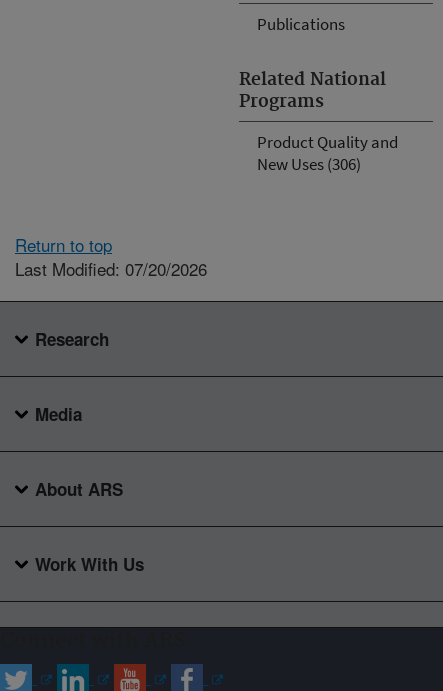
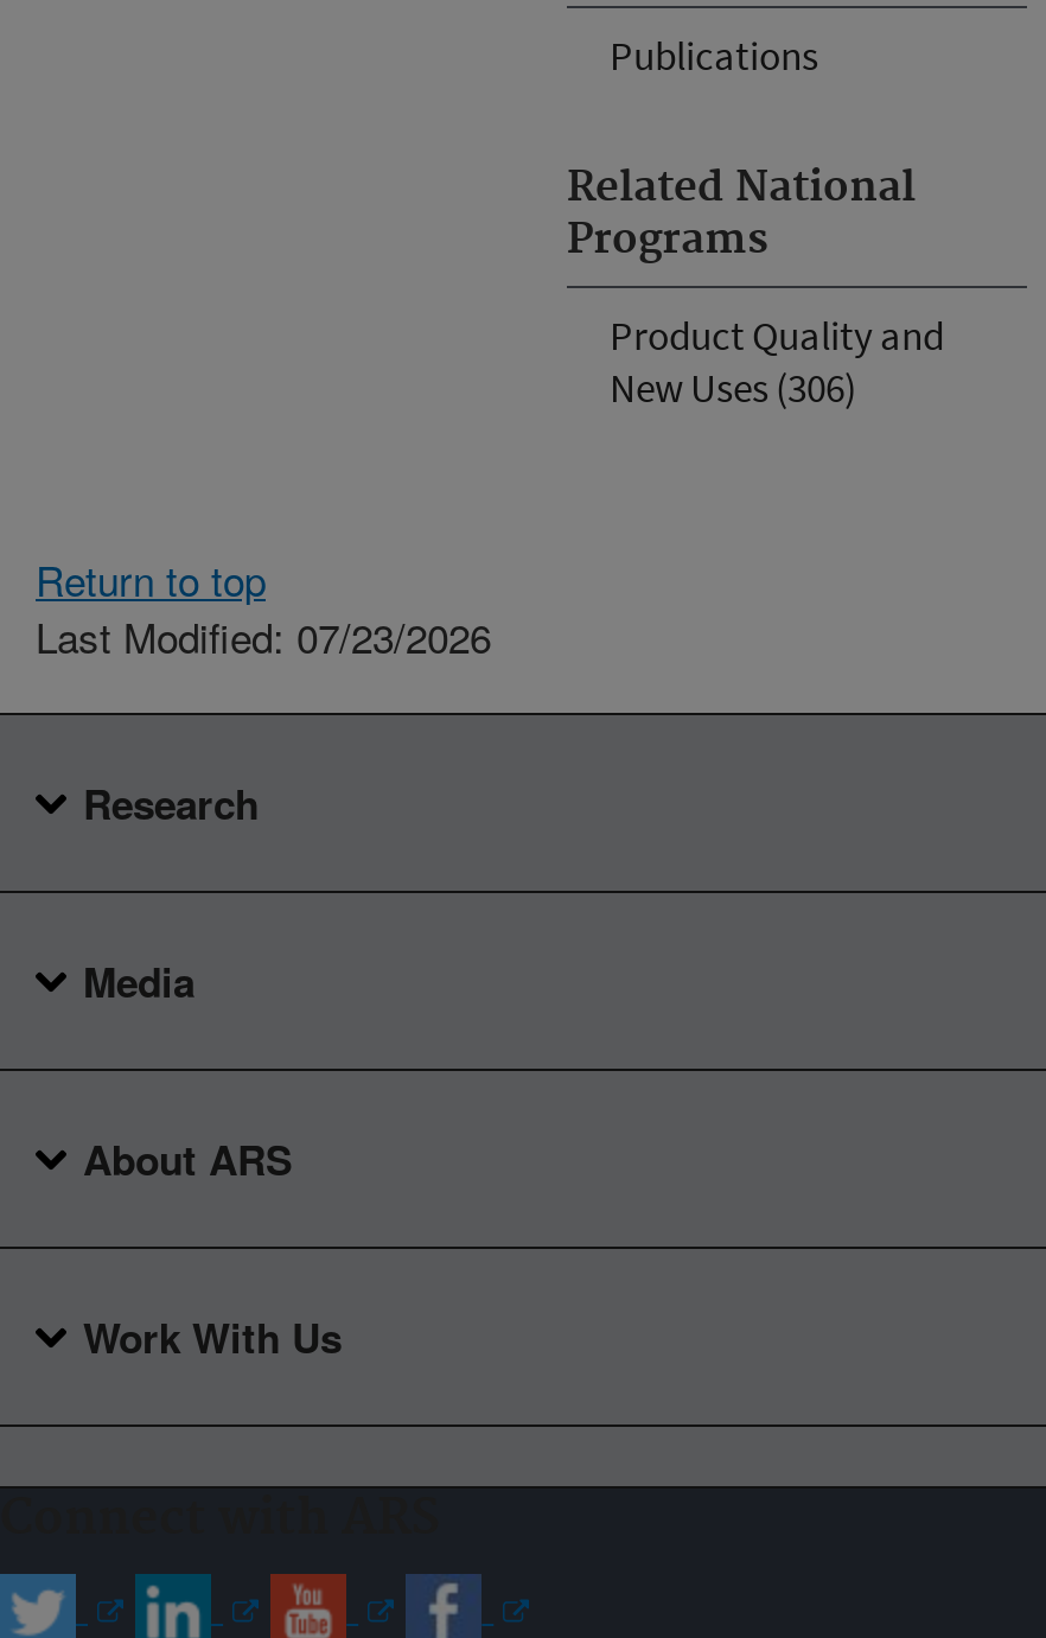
[15,256,207,281] Last Modified: 07/20/2026 -> [36,606,491,665] Last Modified: 07/23/2026

